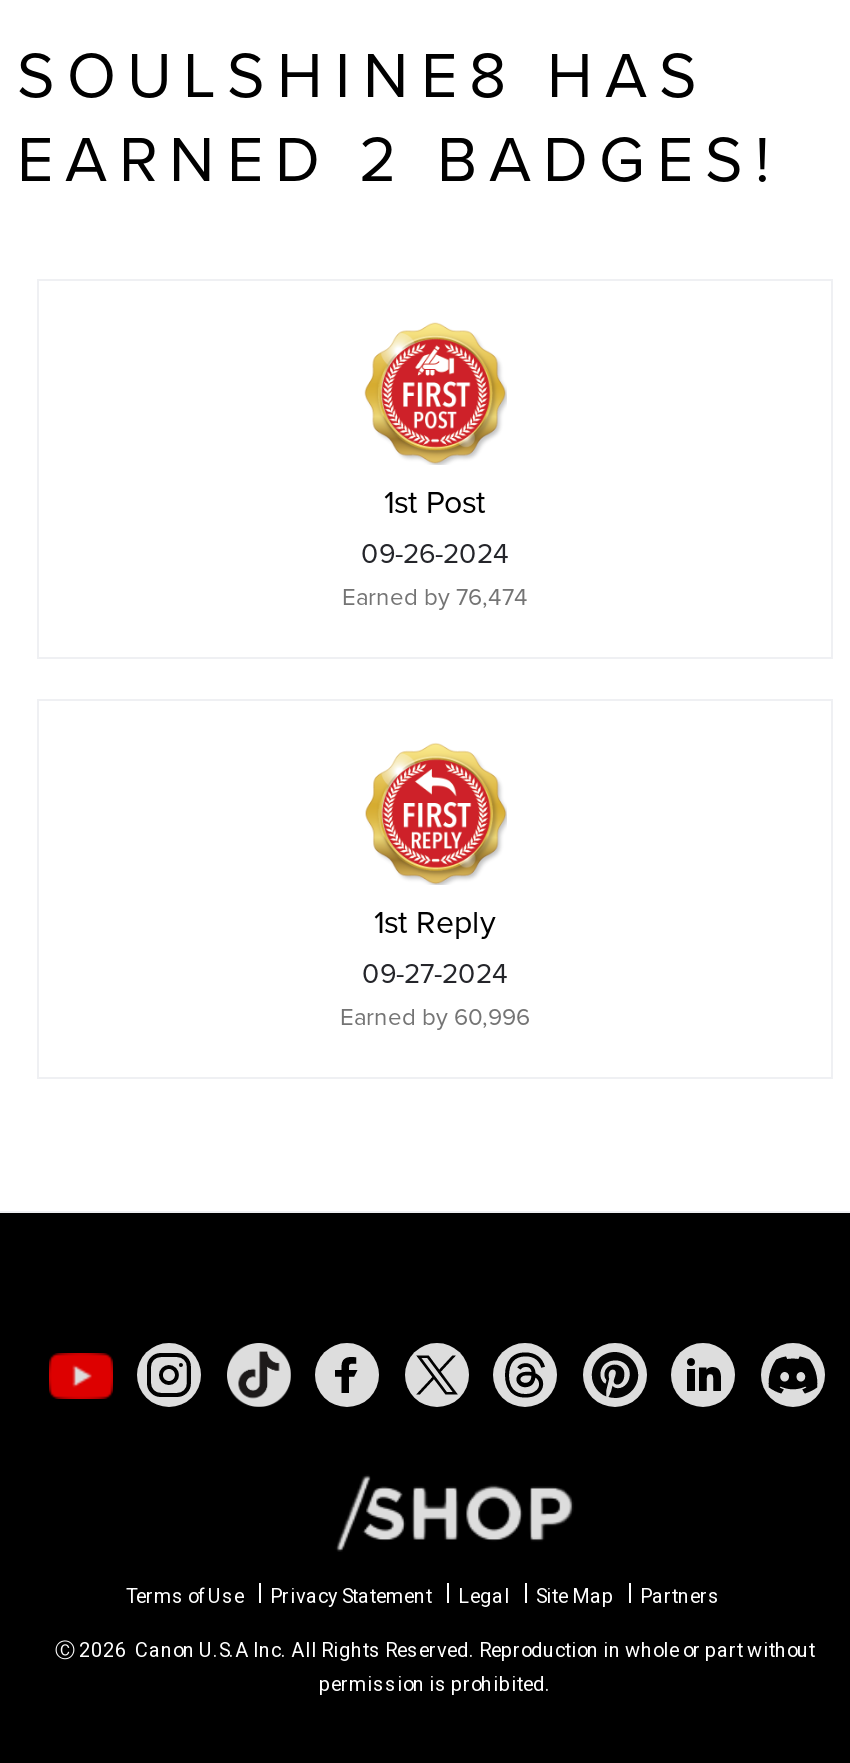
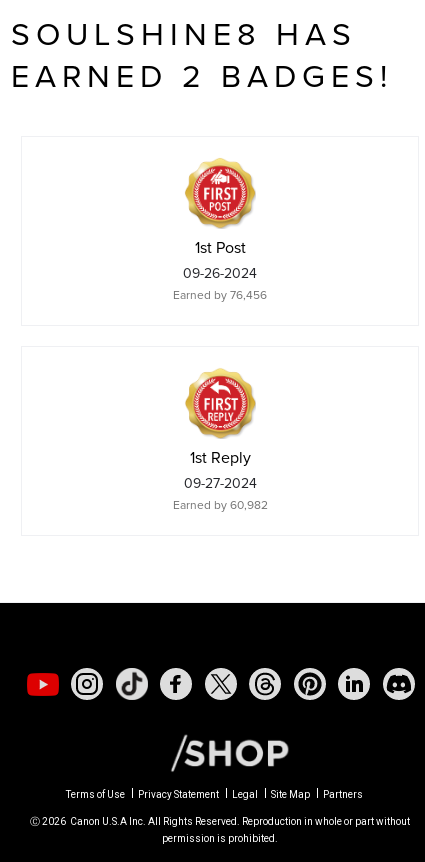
[342,579,528,613] Earned by 76,474 -> [173,286,267,303] Earned by 76,456
[340,999,530,1033] Earned by 60,996 -> [172,496,267,513] Earned by 60,982

